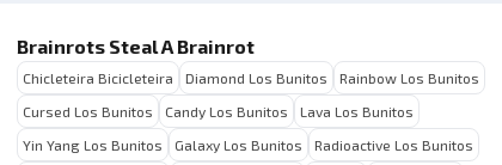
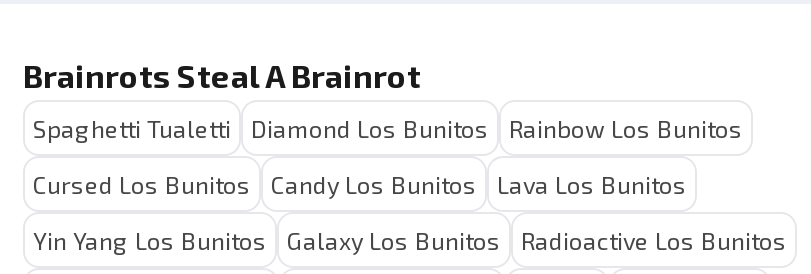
[23,69,173,86] Chicleteira Bicicleteira -> [33,114,231,142] Spaghetti Tualetti

